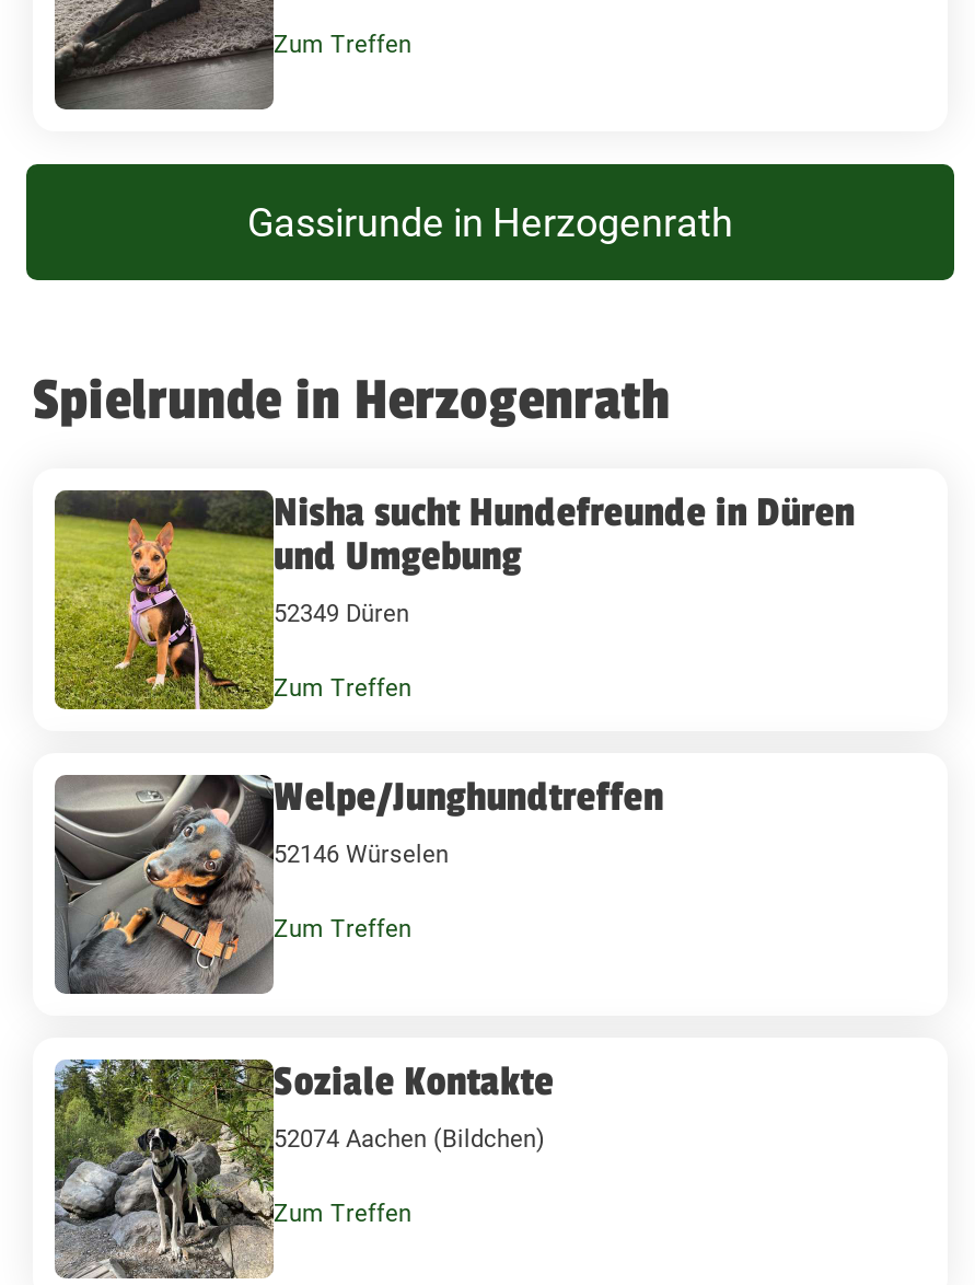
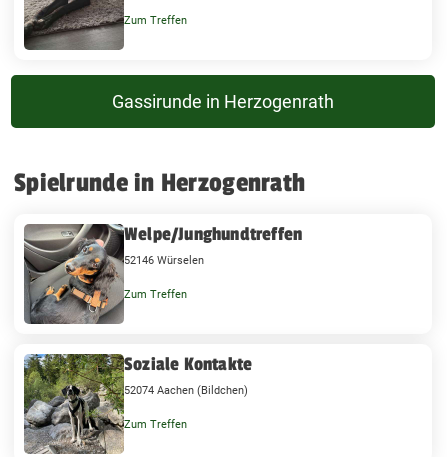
[53,488,855,711] [image] | Nisha sucht Hundefreunde in Düren | und Umgebung | 52349 Düren | Zum Treffen -> none

